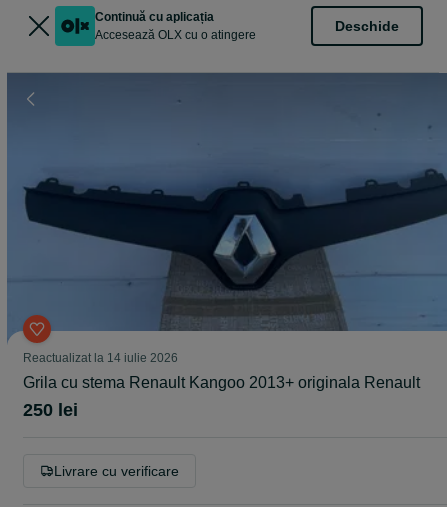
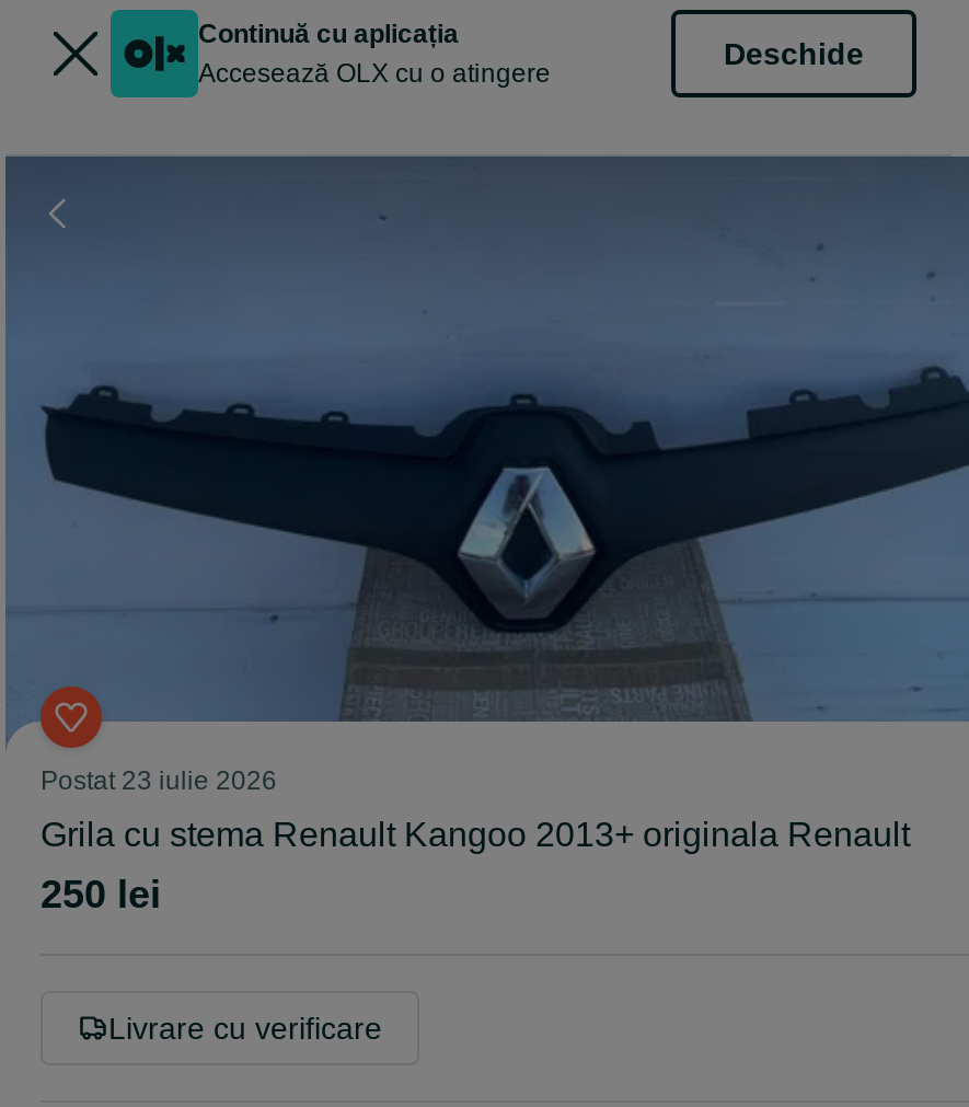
[23,351,178,365] Reactualizat la 14 iulie 2026 -> [41,765,277,796] Postat 23 iulie 2026

